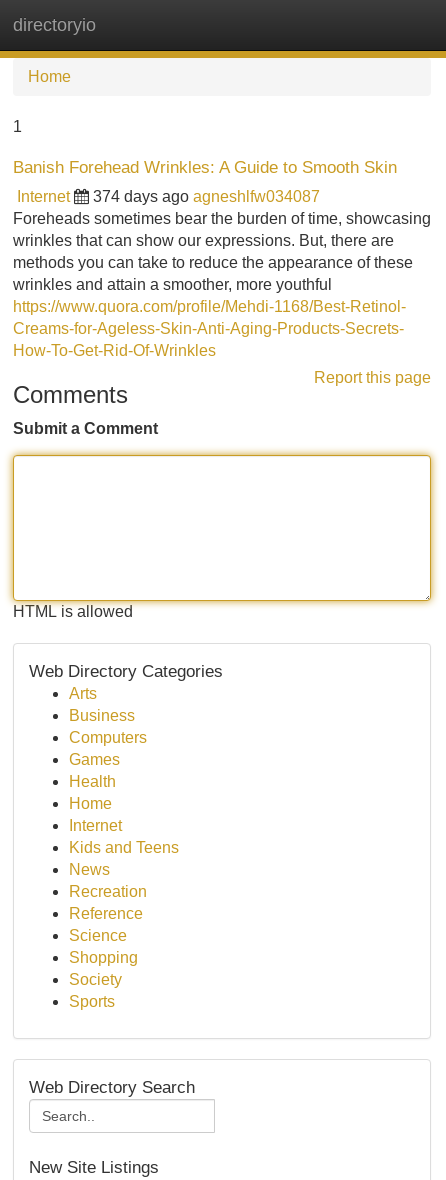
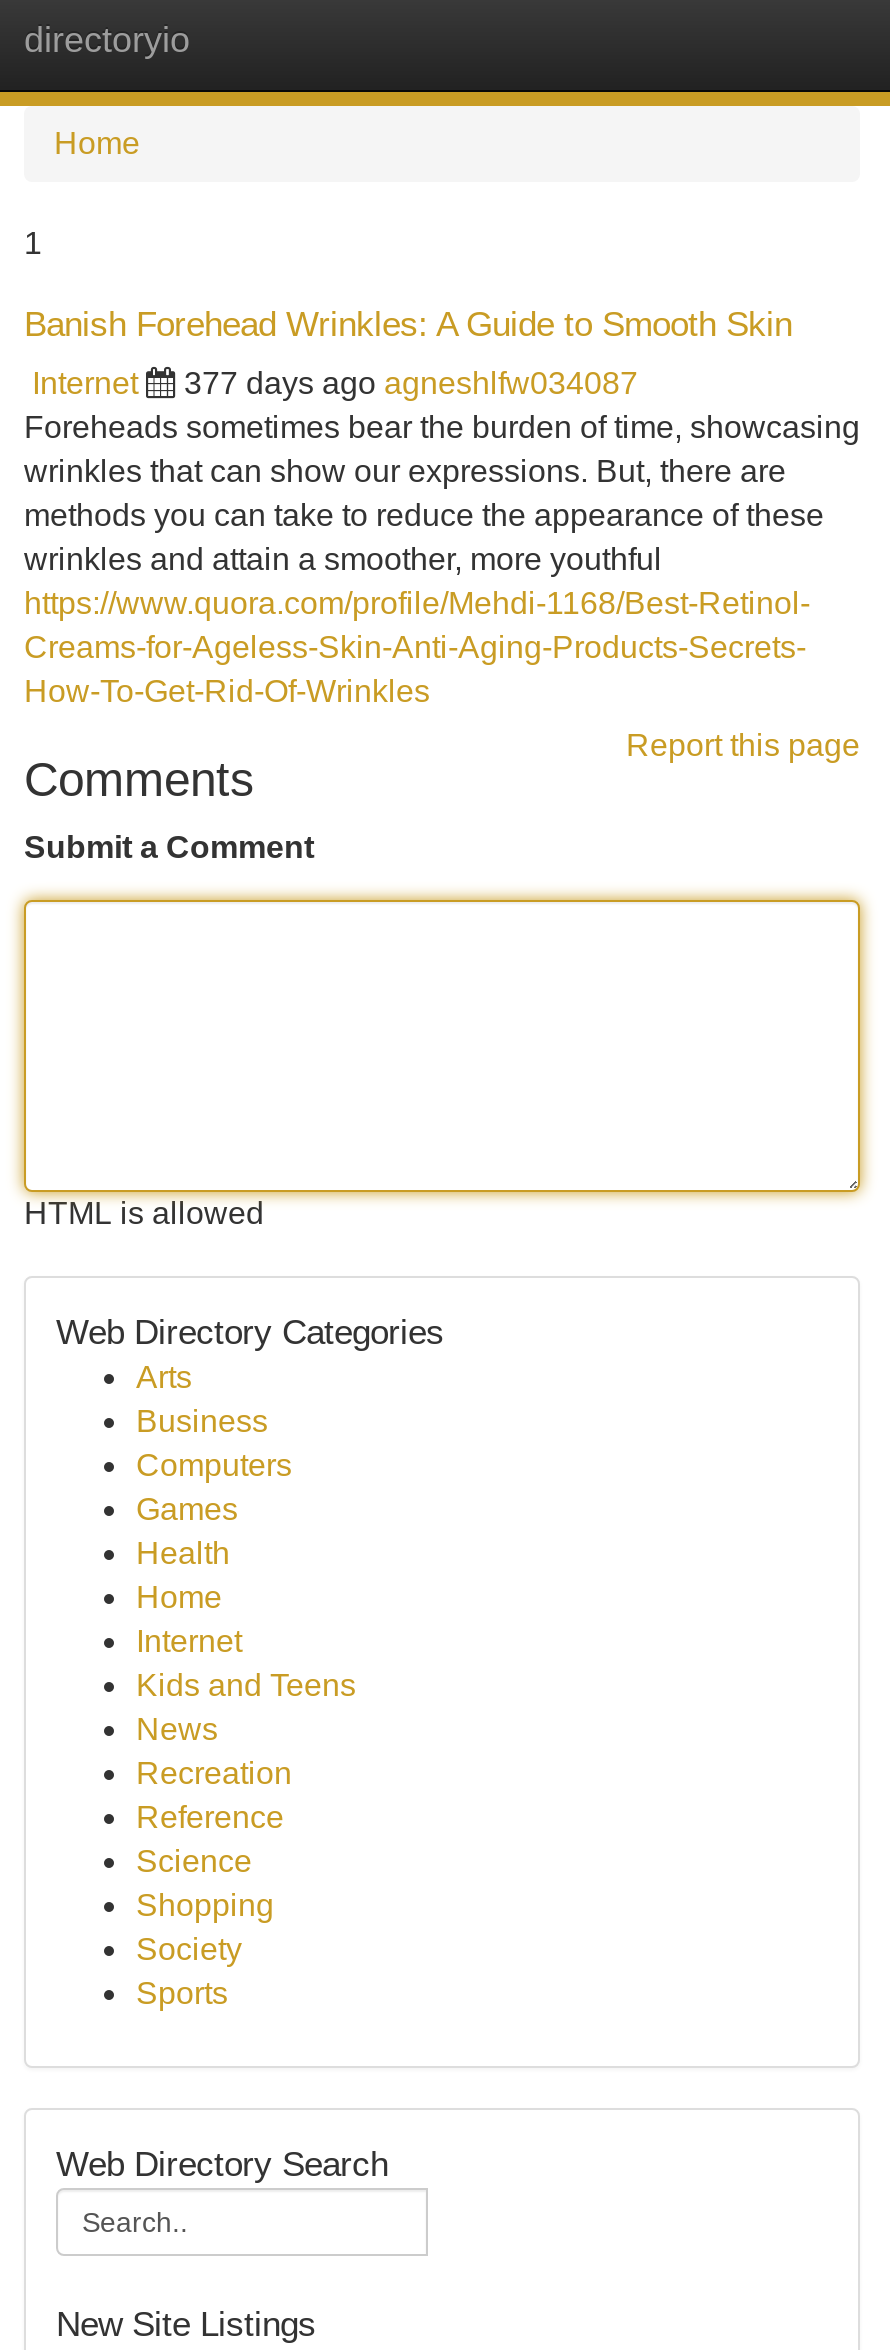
[93,188,320,205] 374 days ago agneshlfw034087 -> [184,366,638,400] 377 days ago agneshlfw034087

